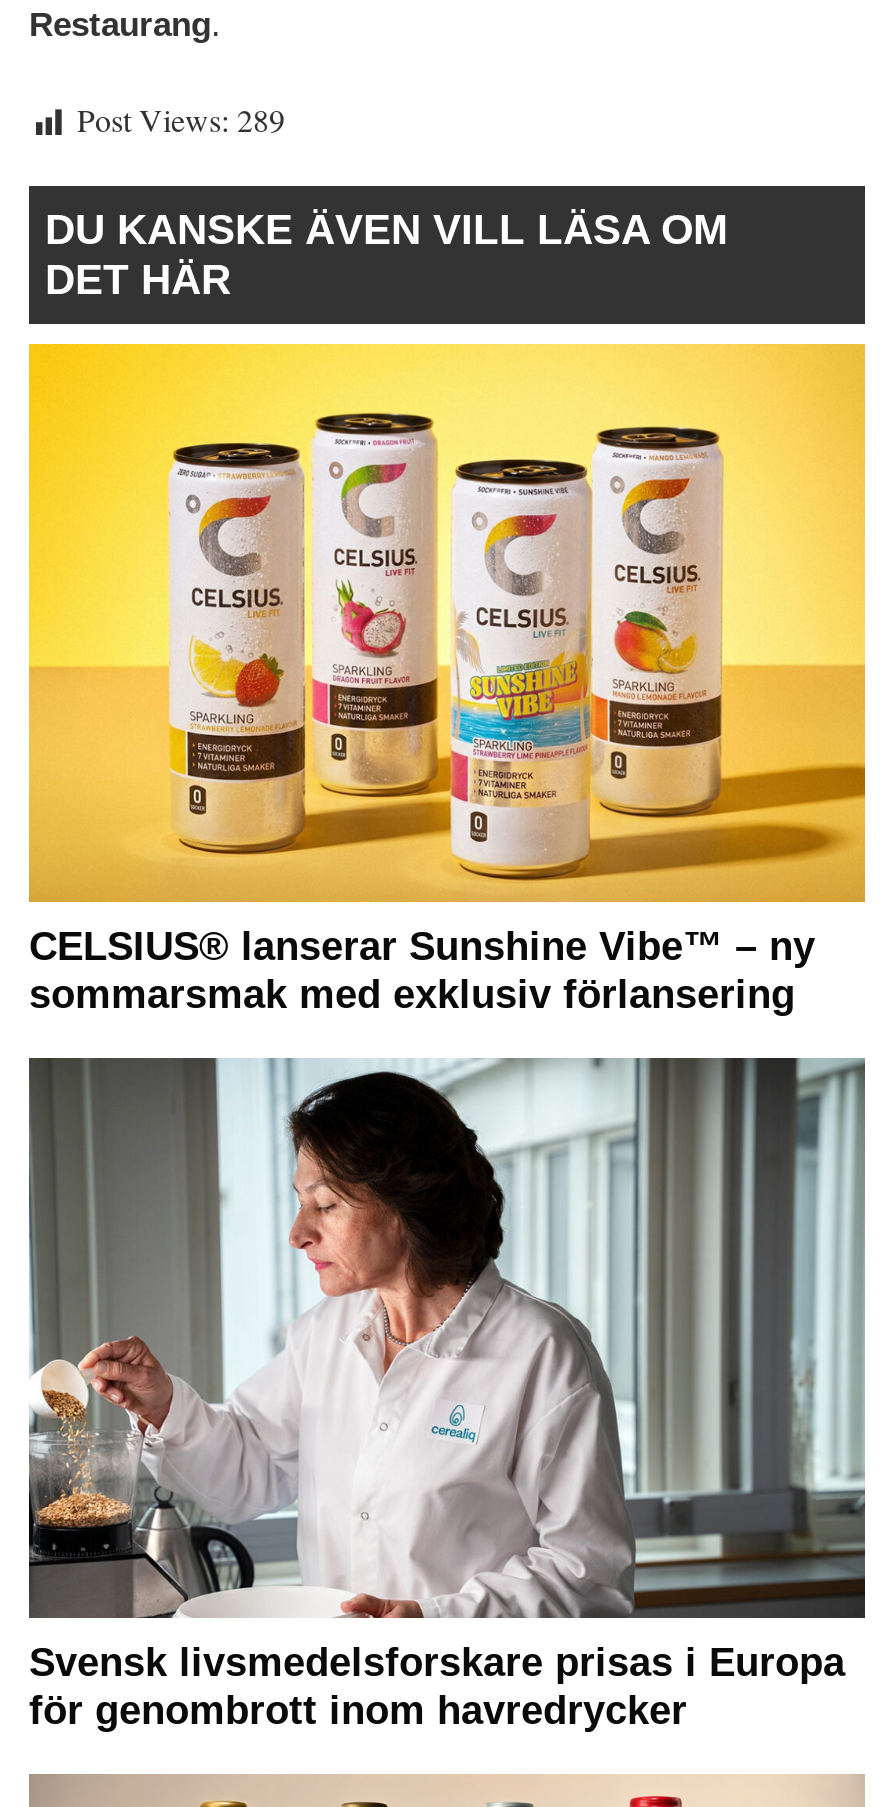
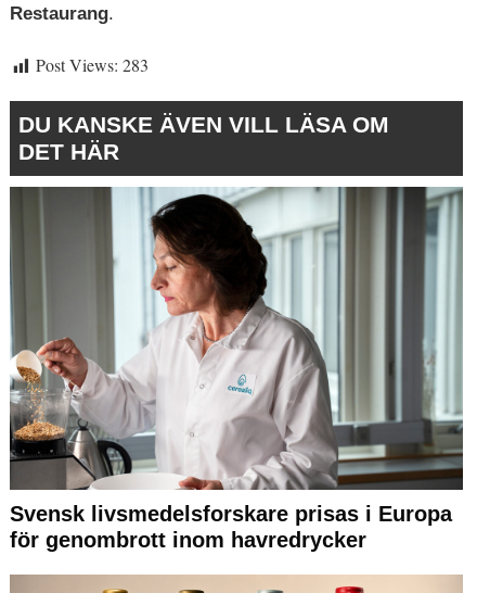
[77,98,285,140] Post Views: 289 -> [36,53,149,76] Post Views: 283
[27,342,867,1016] [image] | CELSIUS® lanserar Sunshine Vibe™ – ny | sommarsmak med exklusiv förlansering -> none

